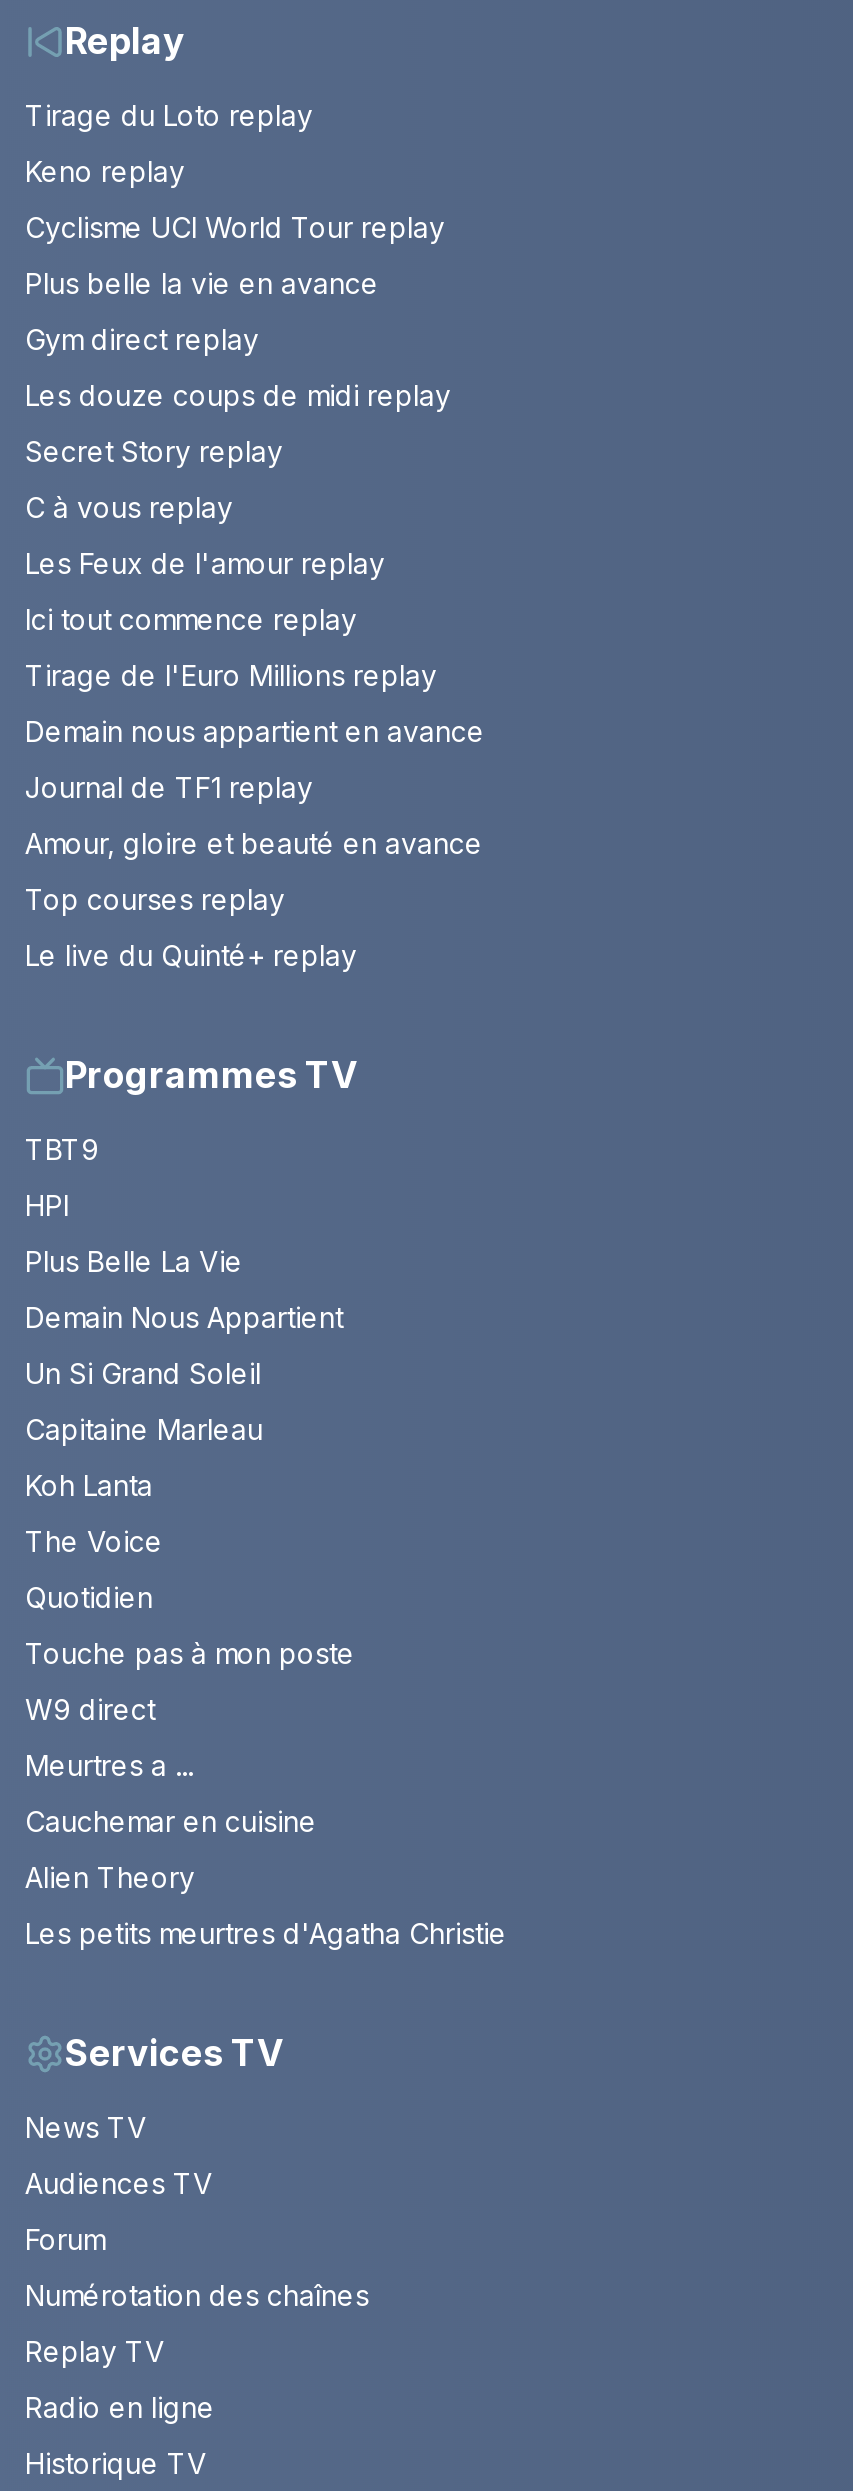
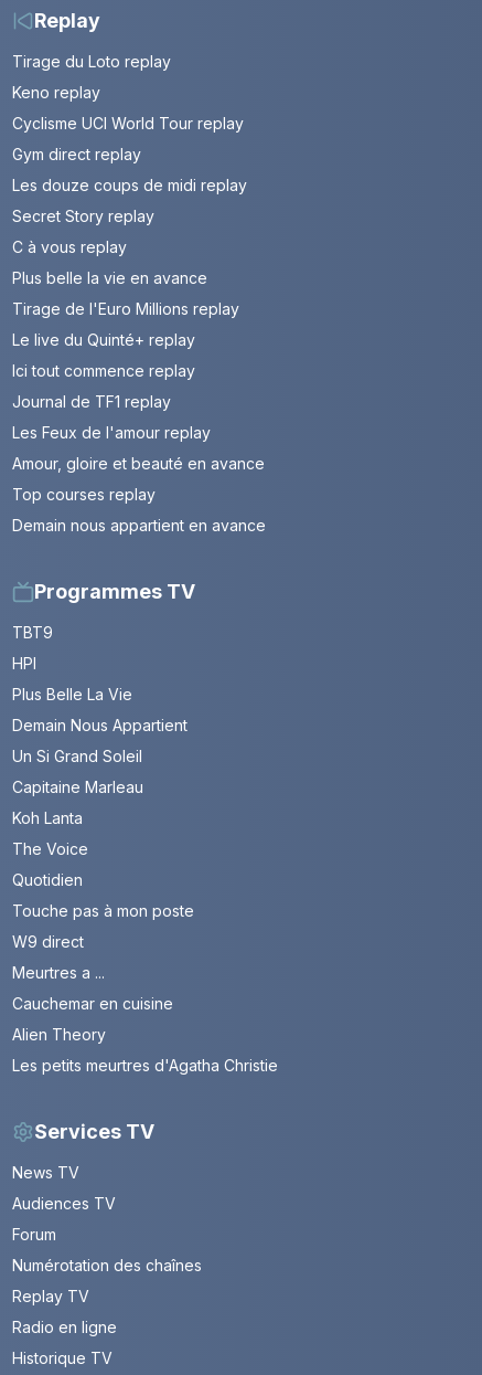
moved [25,266,379,300] -> [12,269,207,287]: Plus belle la vie en avance
moved [25,322,451,524] -> [12,145,247,256]: Gym direct replay | Les douze coups de midi replay | Secret Story replay | C à vous replay
moved [25,546,385,580] -> [12,423,211,442]: Les Feux de l'amour replay
moved [25,602,357,636] -> [12,361,195,380]: Ici tout commence replay
moved [25,658,437,692] -> [12,300,239,318]: Tirage de l'Euro Millions replay
moved [25,714,485,748] -> [12,516,266,535]: Demain nous appartient en avance
moved [25,770,313,804] -> [12,392,171,411]: Journal de TF1 replay
moved [25,938,357,972] -> [12,330,195,349]: Le live du Quinté+ replay

